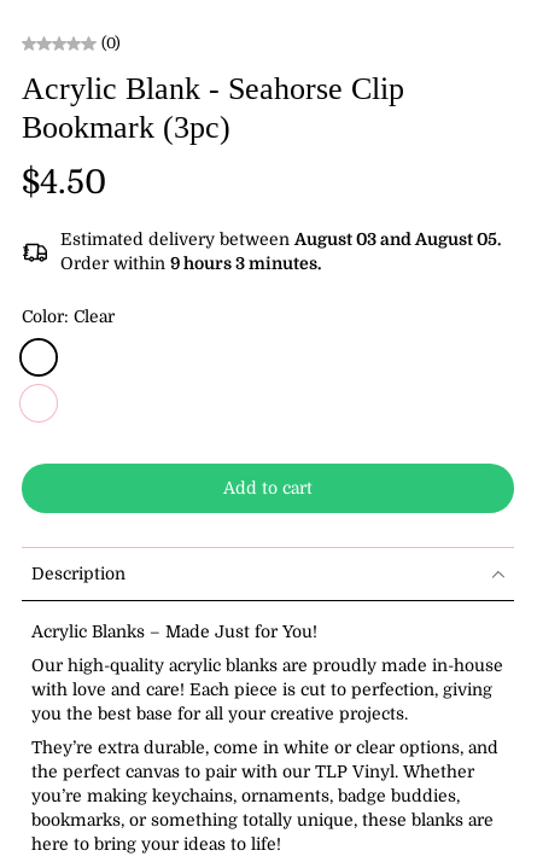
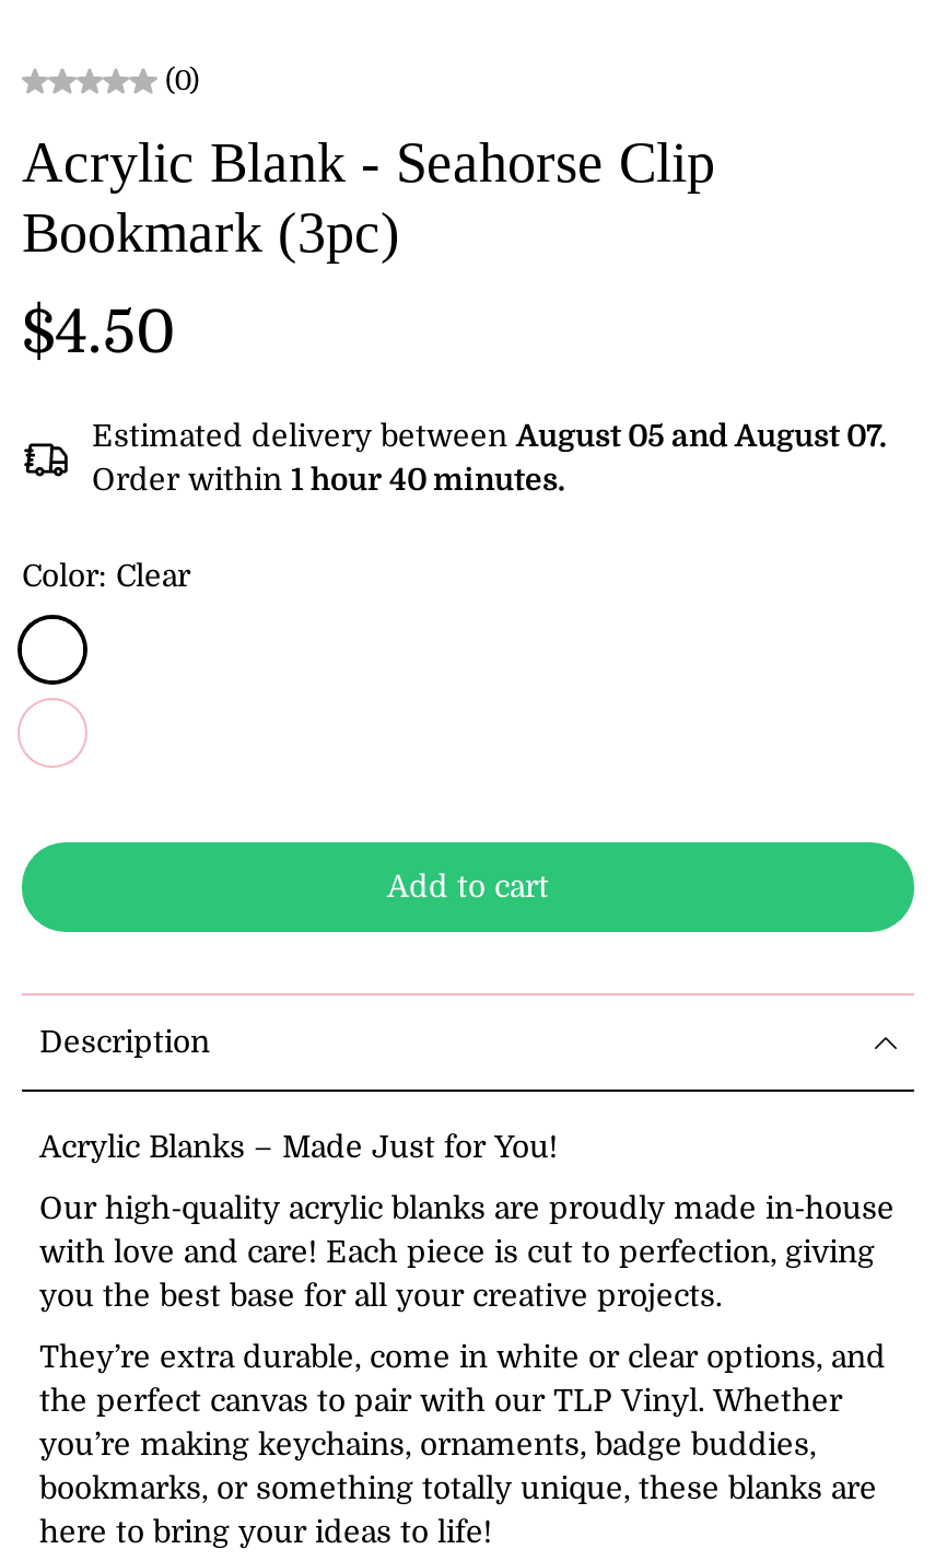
[60,231,501,249] Estimated delivery between August 03 and August 05. -> [92,421,886,454] Estimated delivery between August 05 and August 07.
[60,255,321,273] Order within 9 hours 3 minutes. -> [92,464,564,497] Order within 1 hour 40 minutes.

